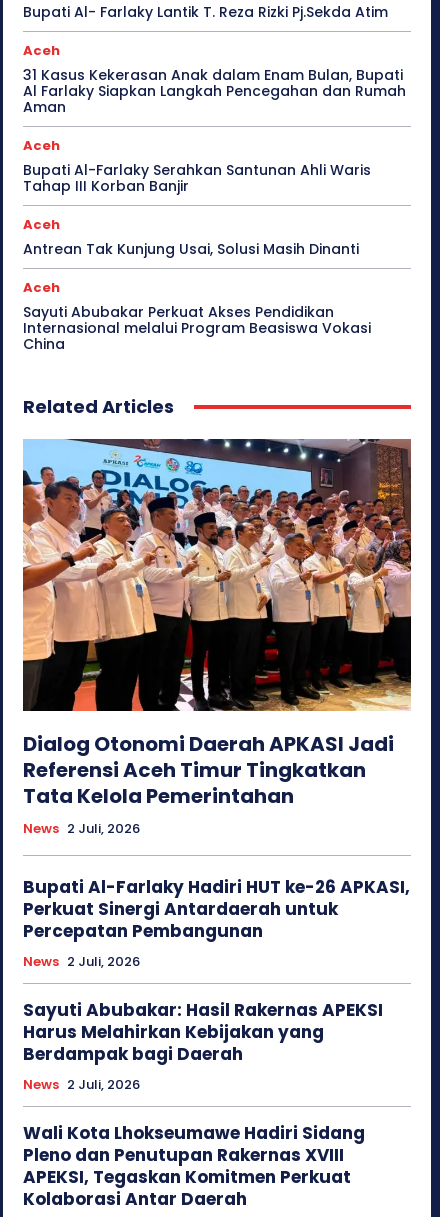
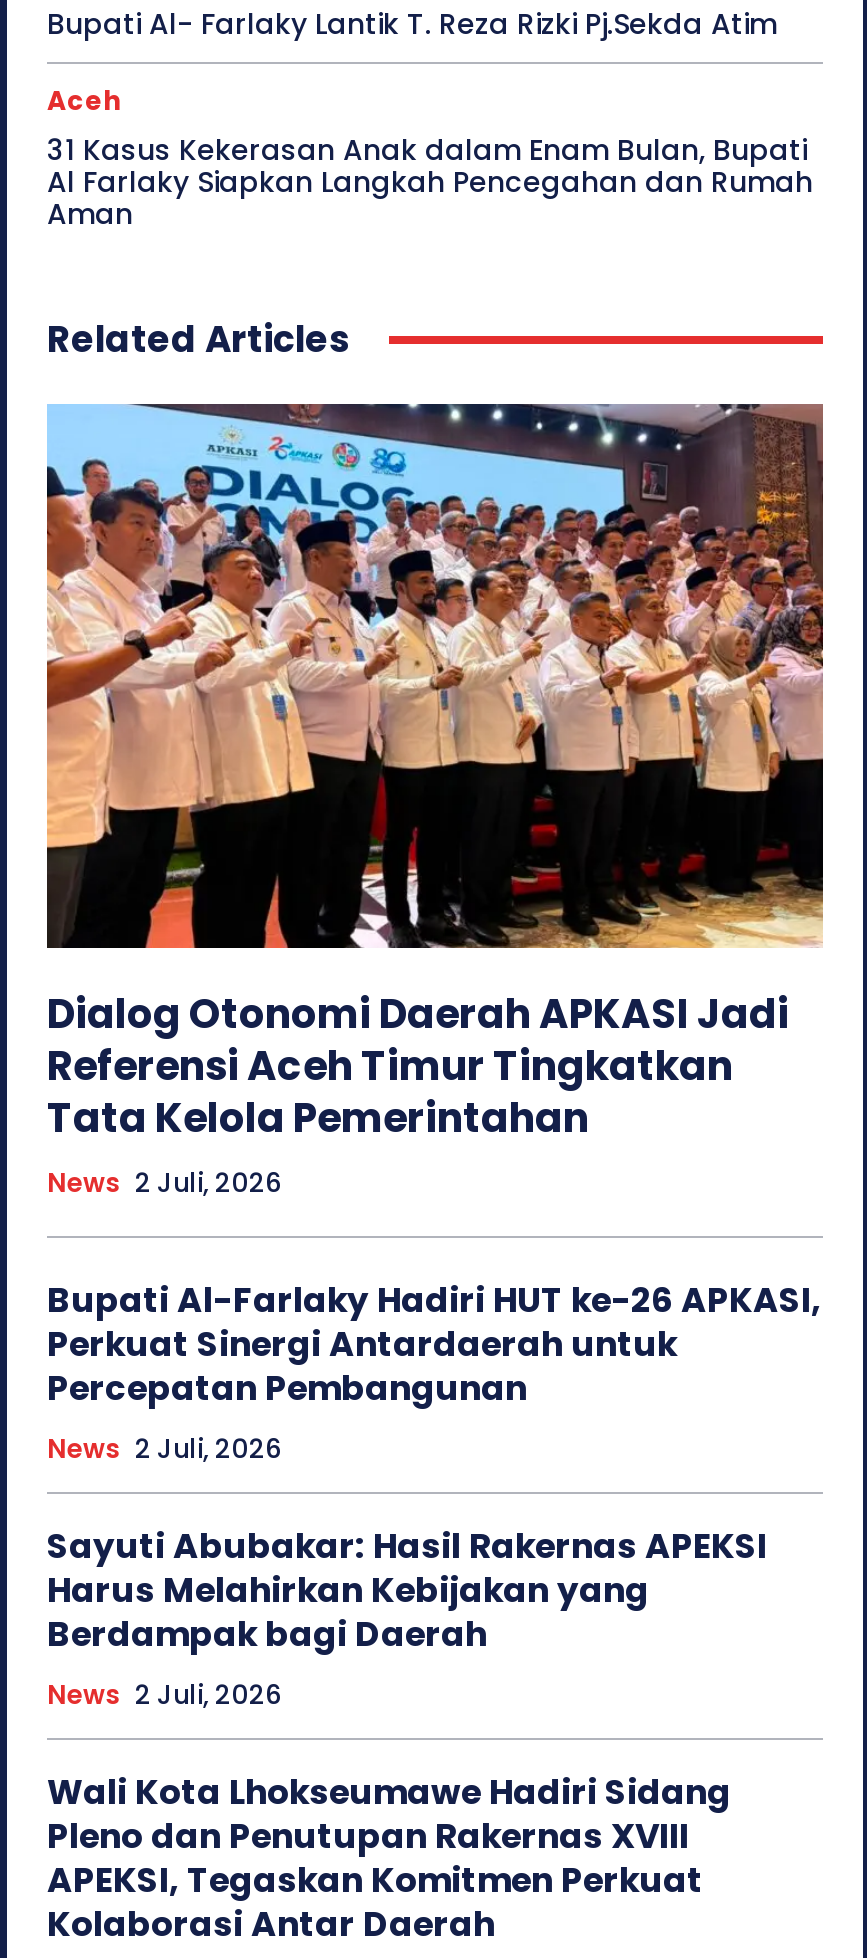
[23,136,371,354] Aceh | Bupati Al-Farlaky Serahkan Santunan Ahli Waris | Tahap III Korban Banjir | Aceh | Antrean Tak Kunjung Usai, Solusi Masih Dinanti | Aceh | Sayuti Abubakar Perkuat Akses Pendidikan | Internasional melalui Program Beasiswa Vokasi | China -> none

